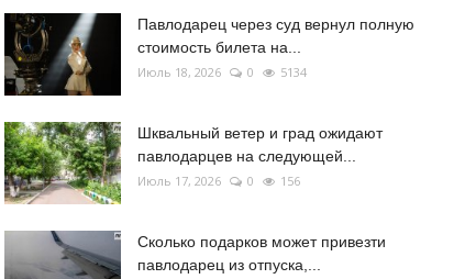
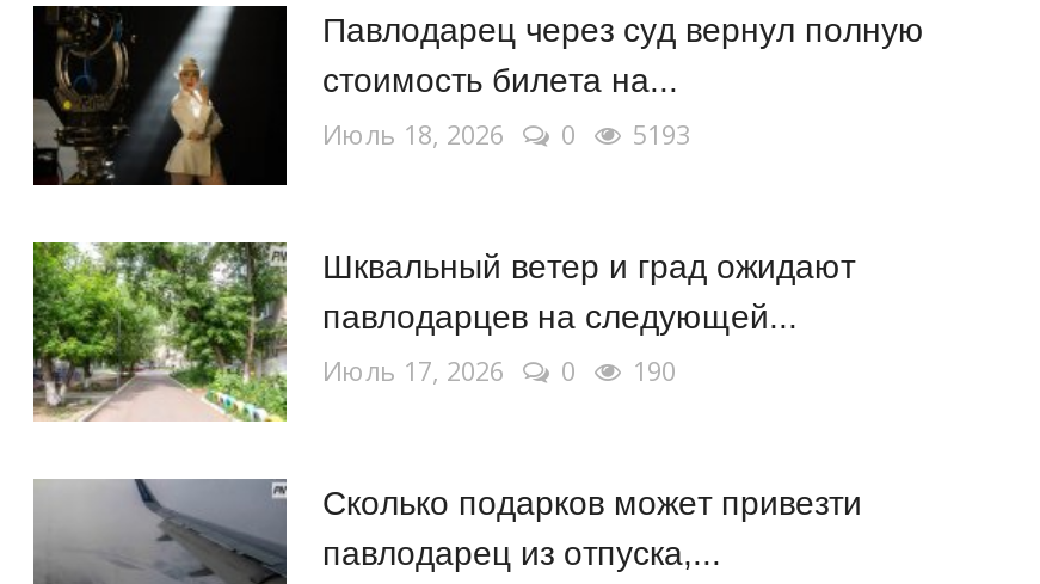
[137,64,307,81] Июль 18, 2026 0 5134 -> [322,117,690,153] Июль 18, 2026 0 5193
[137,173,300,189] Июль 17, 2026 0 156 -> [322,353,676,389] Июль 17, 2026 0 190

